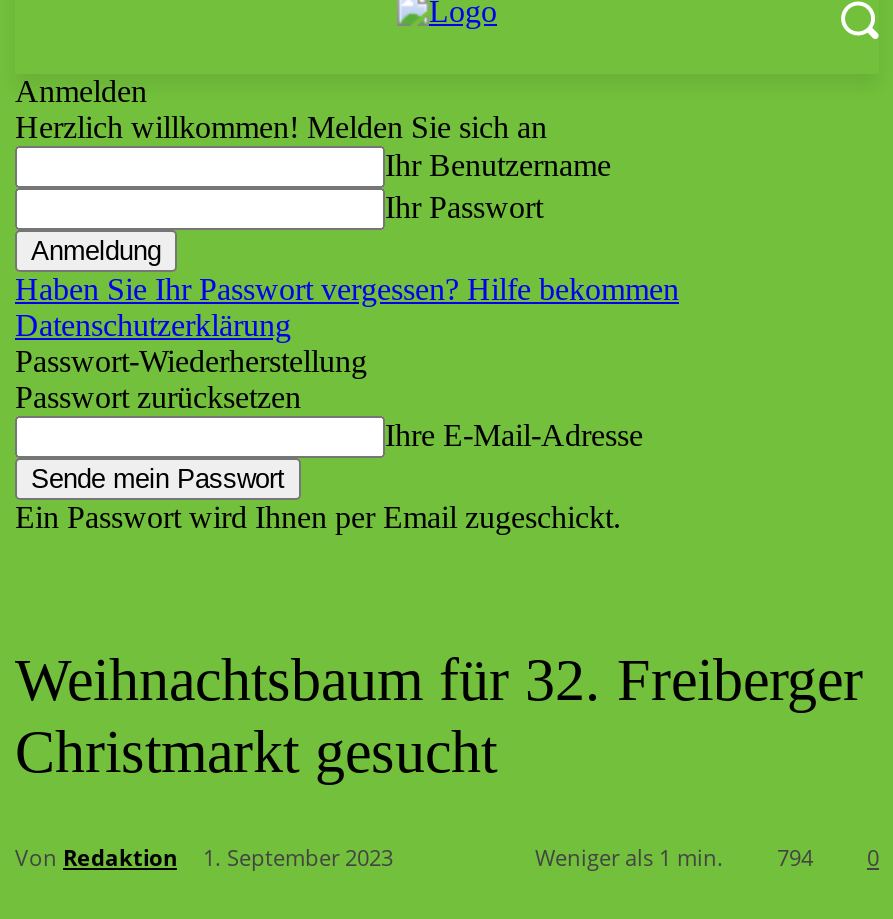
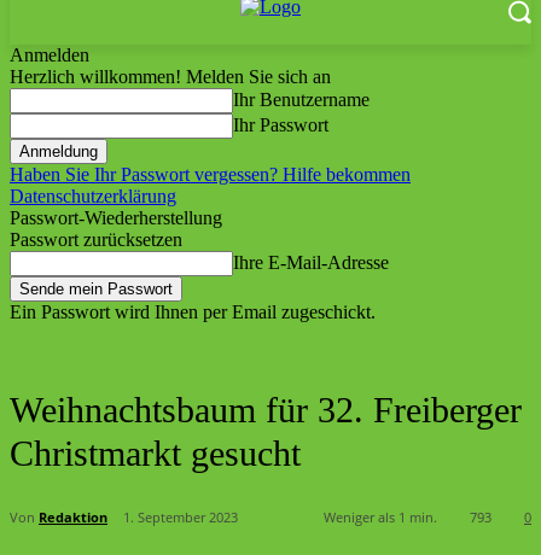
[535,842,879,872] Weniger als 1 min. 794 0 -> [324,508,531,526] Weniger als 1 min. 793 0

